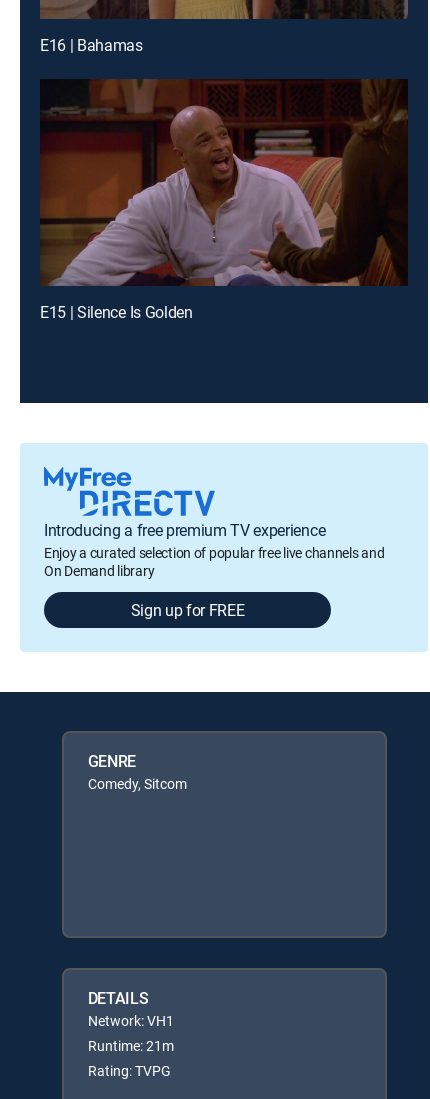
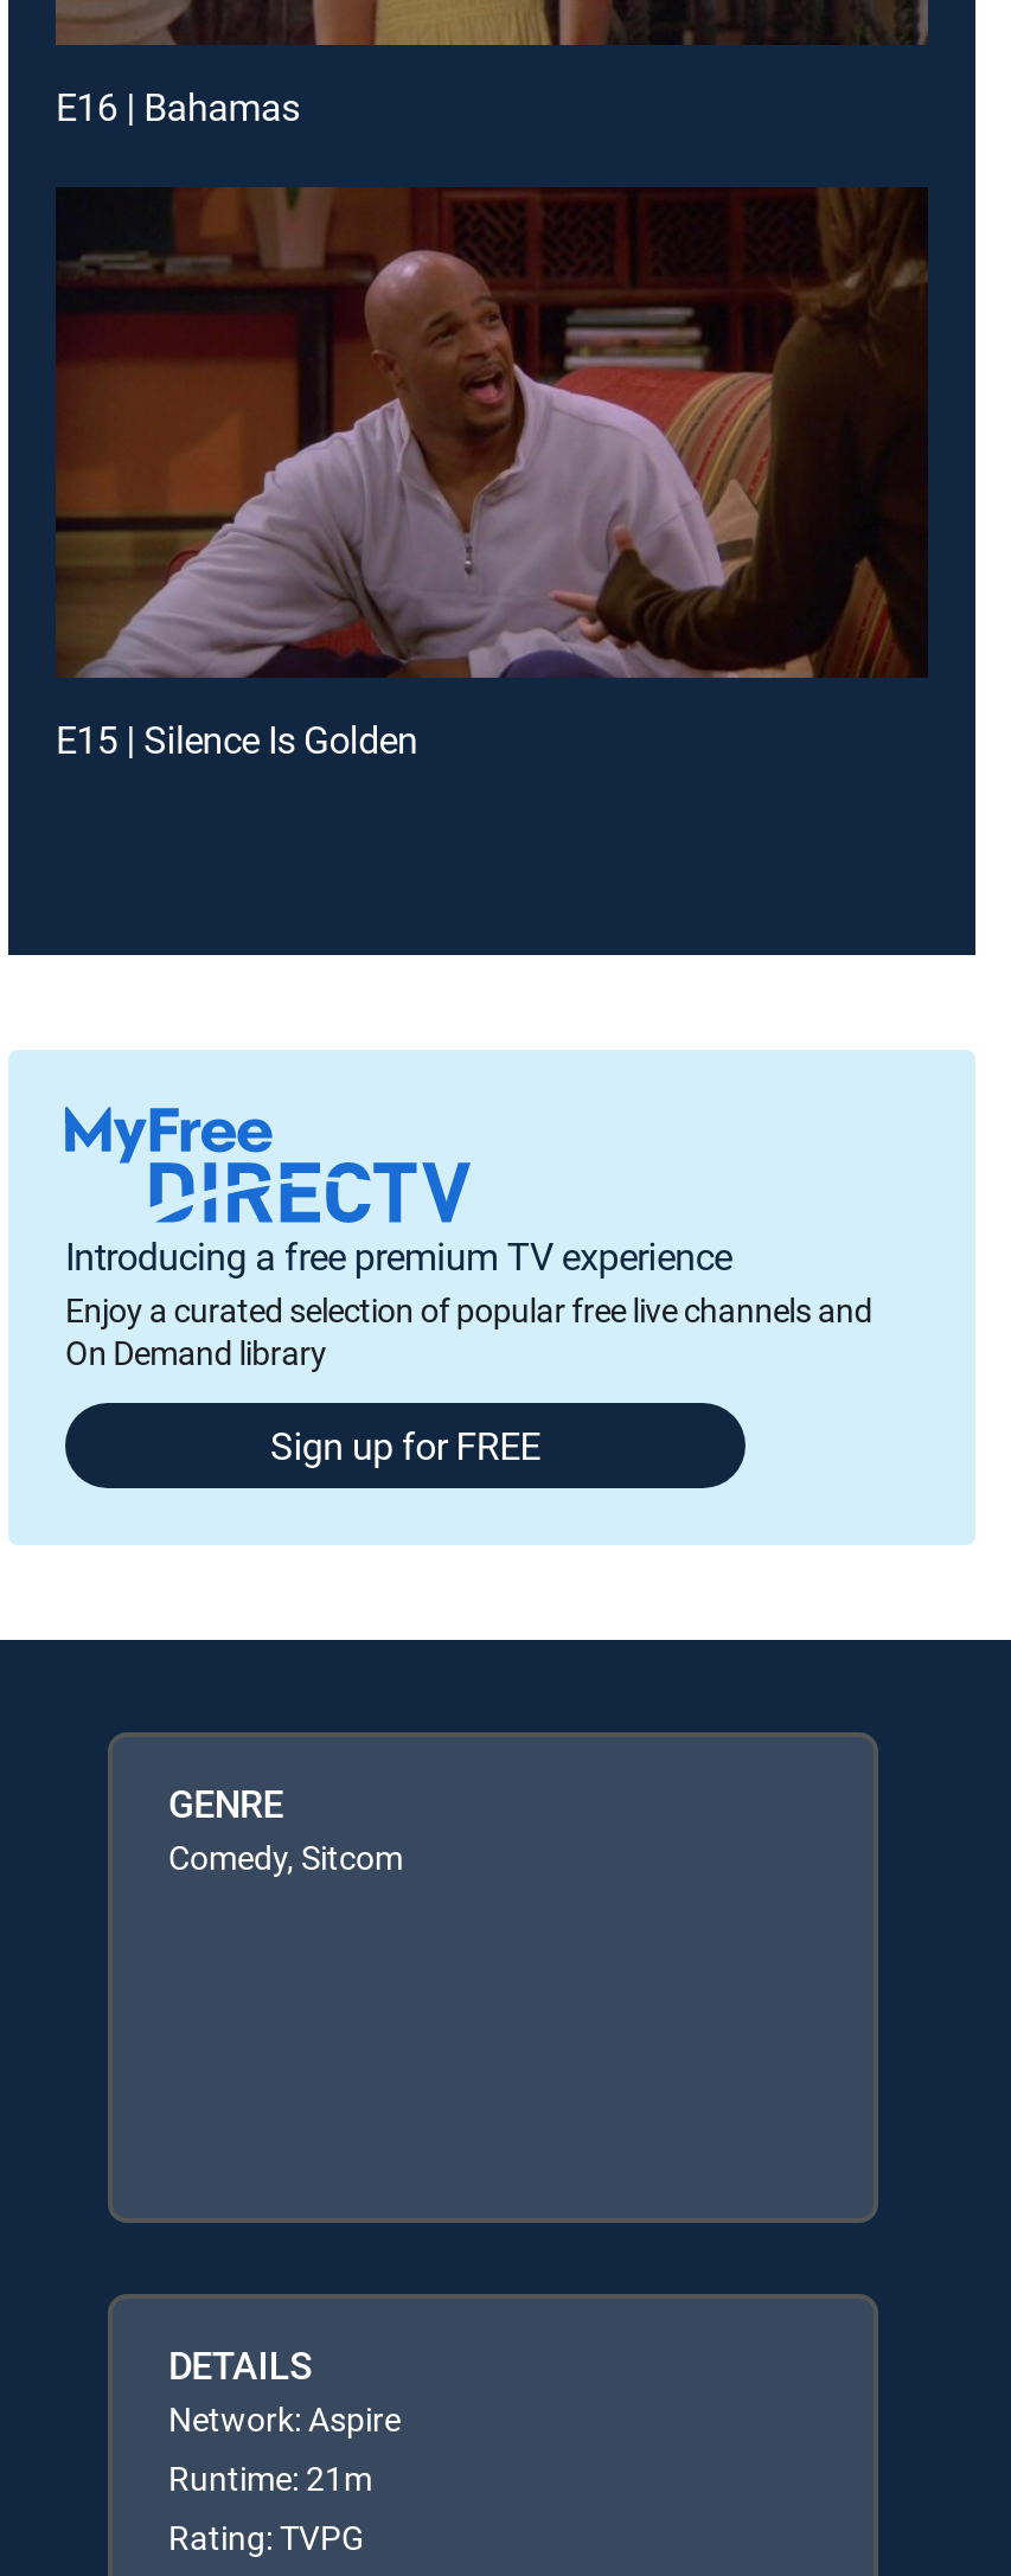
[87,1011,173,1030] Network: VH1 -> [168,2396,401,2441] Network: Aspire

